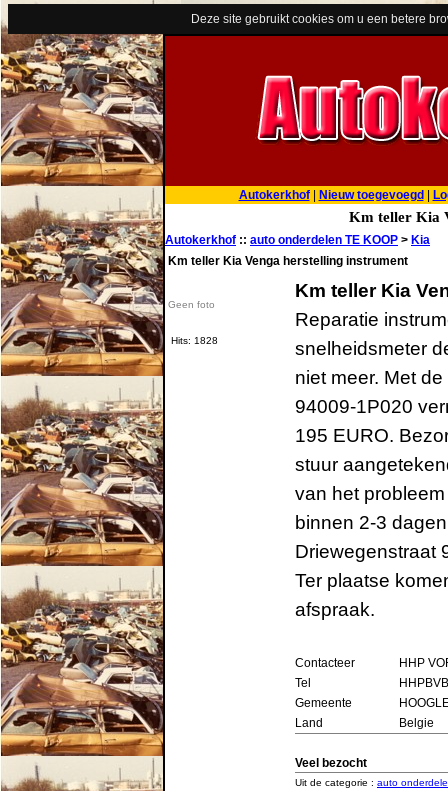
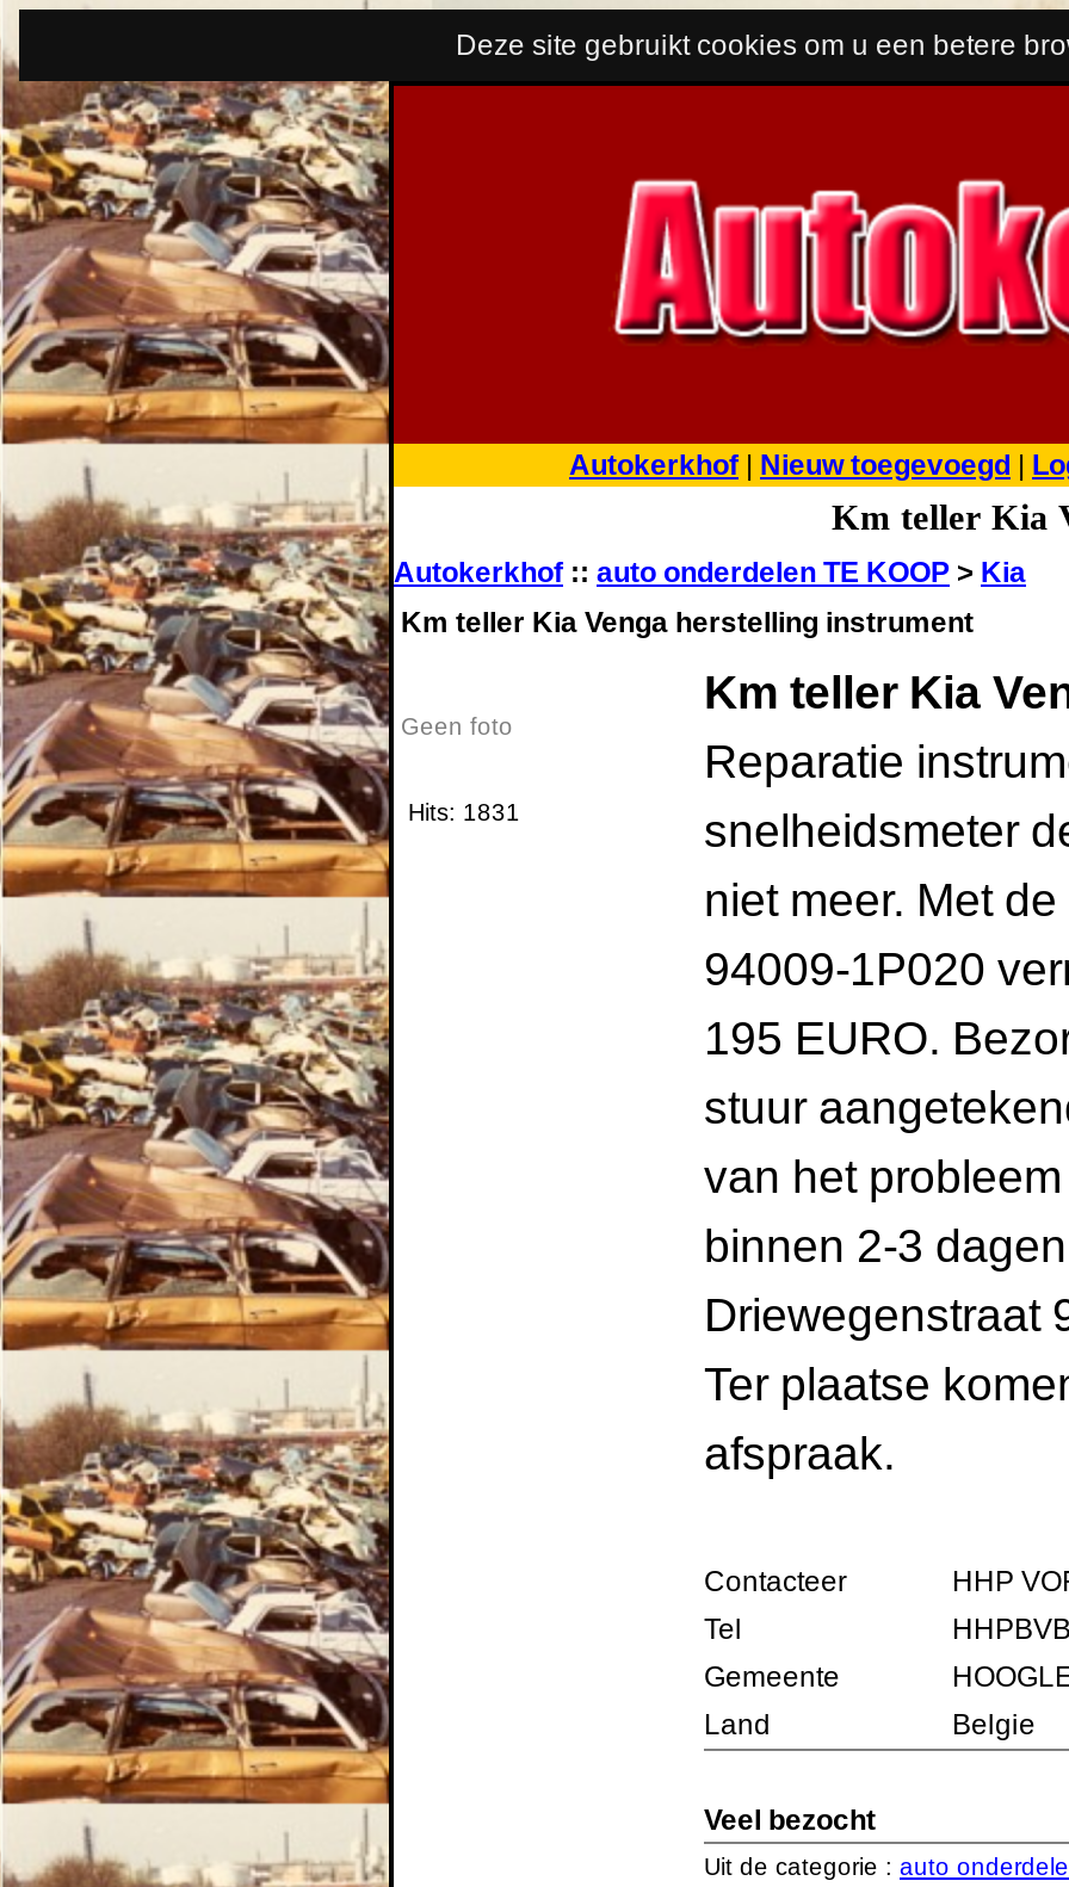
[168,335,218,346] Hits: 1828 -> [401,799,520,825] Hits: 1831

